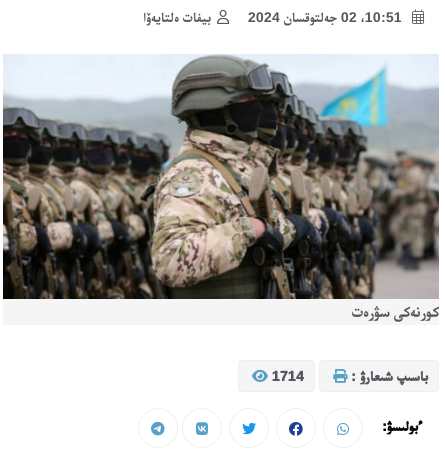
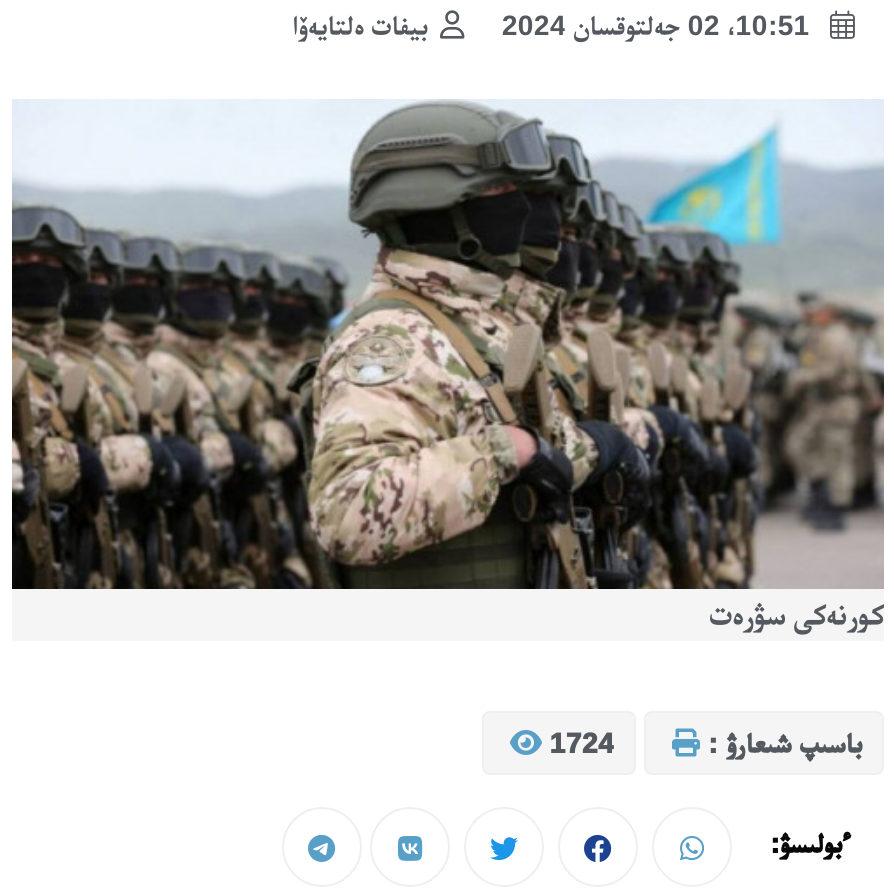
[272,368,304,384] 1714 -> [550,728,614,760] 1724

